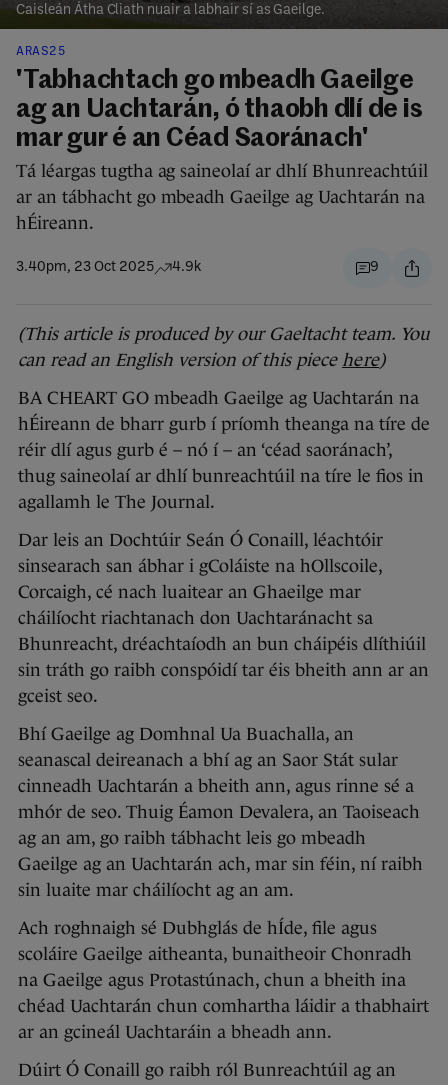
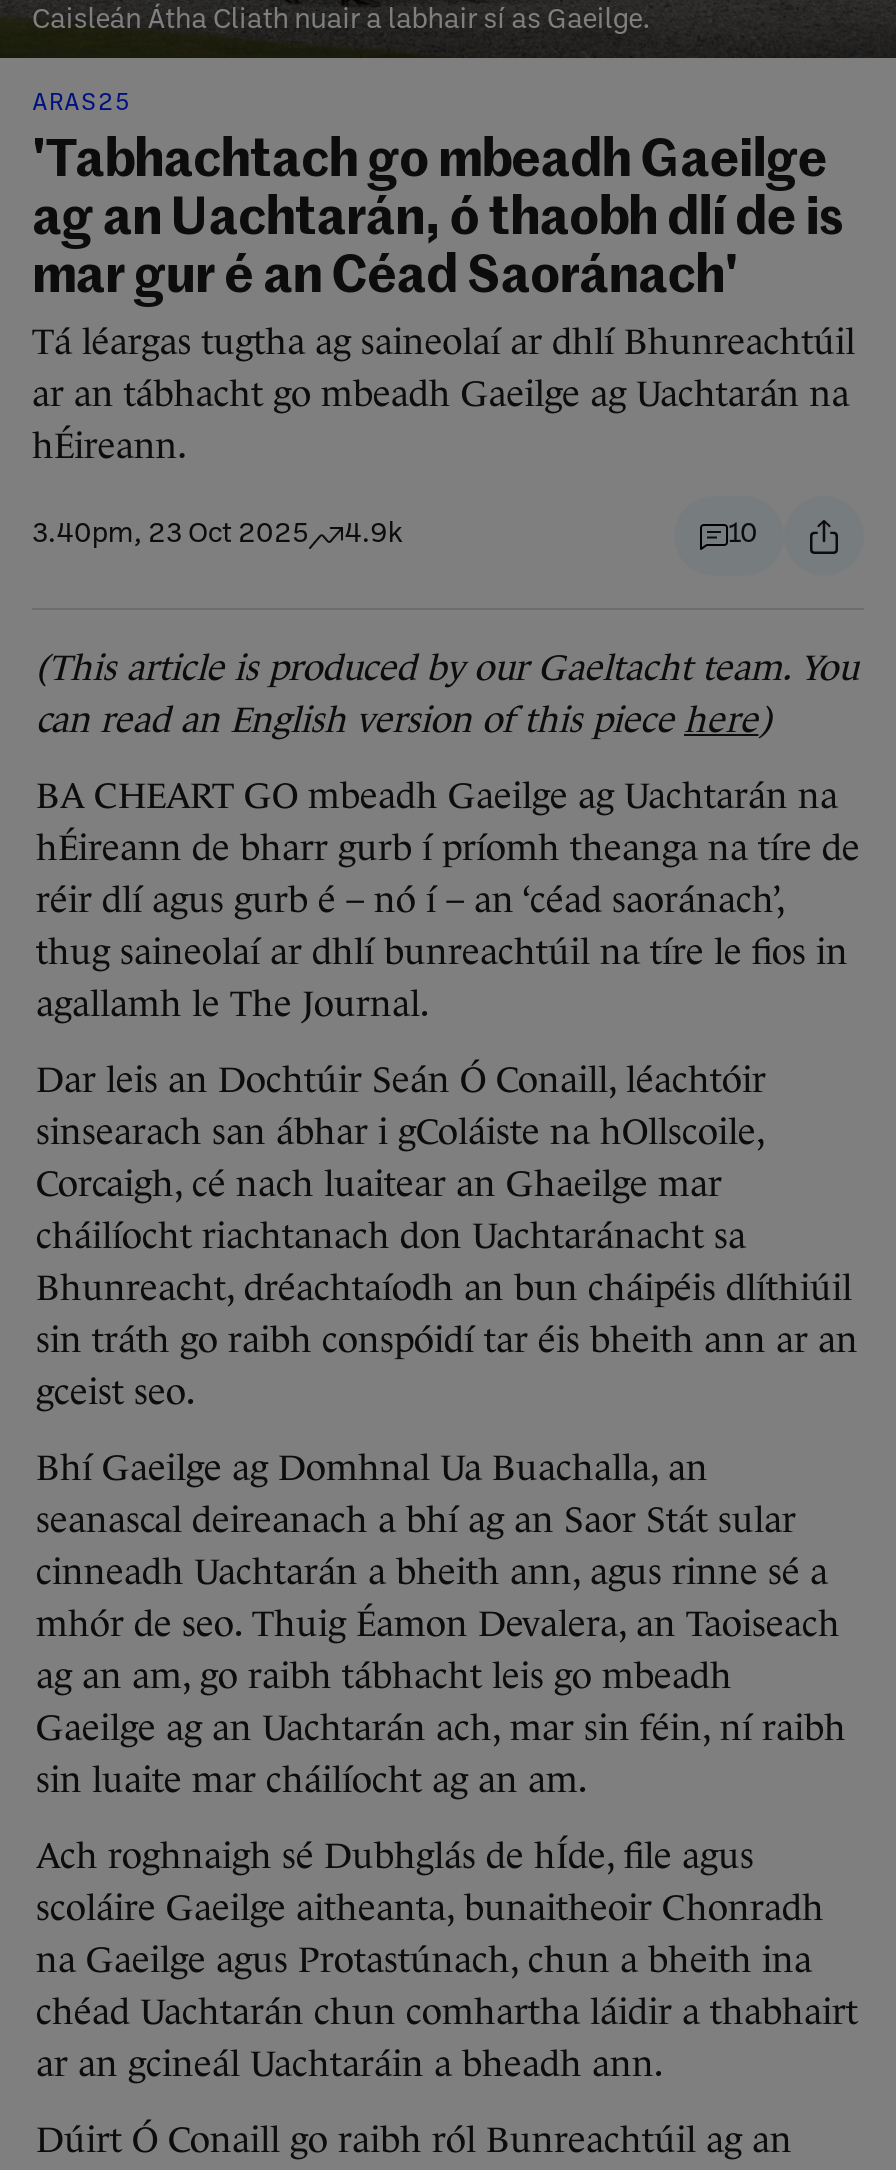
[370,260,379,275] 9 -> [728,521,758,551] 10

